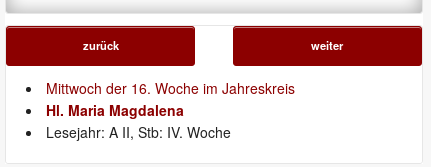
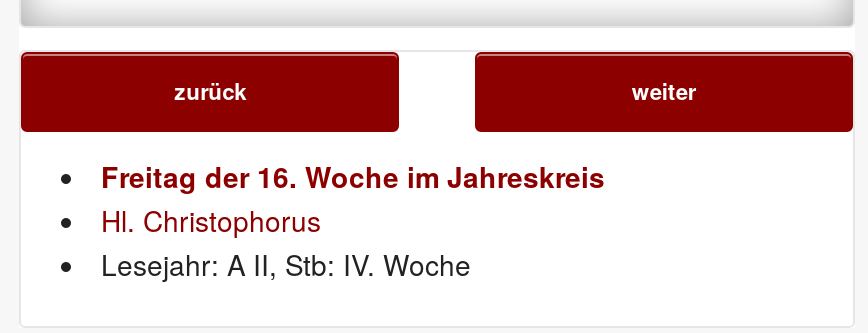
[46,78,295,120] Mittwoch der 16. Woche im Jahreskreis | Hl. Maria Magdalena -> [101,156,605,240] Freitag der 16. Woche im Jahreskreis | Hl. Christophorus

